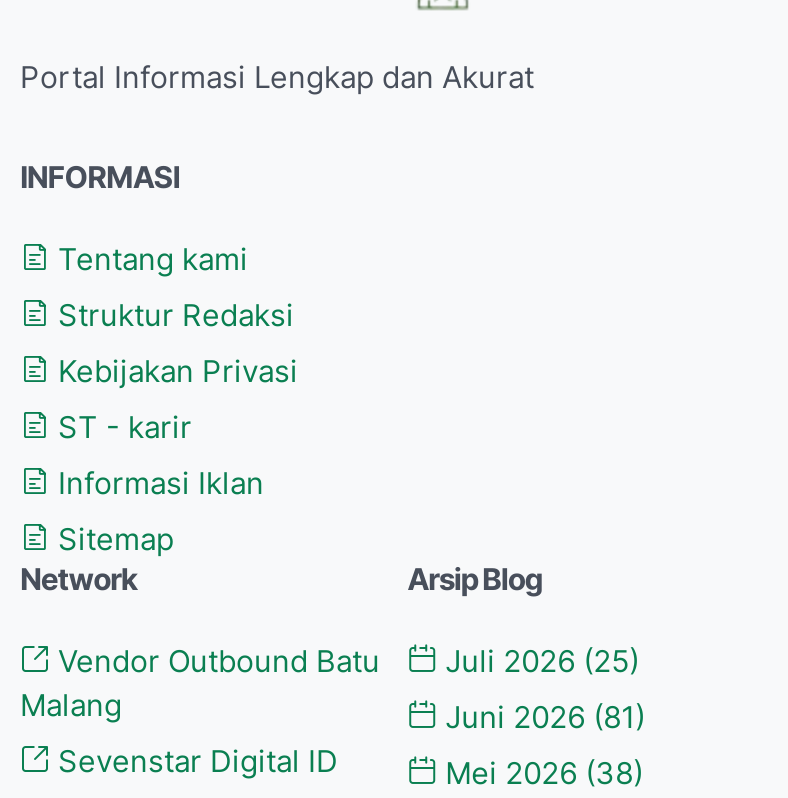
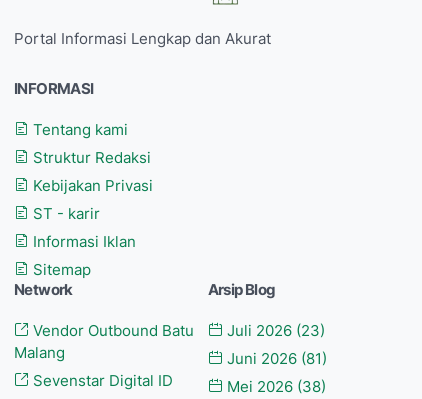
[50,643,639,679] Vendor Outbound Batu Juli 2026 (25) -> [29,322,325,340] Vendor Outbound Batu Juli 2026 (23)

